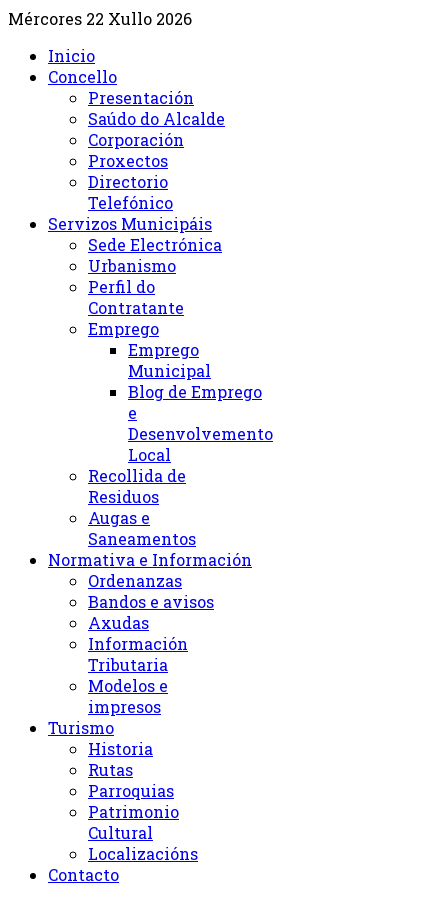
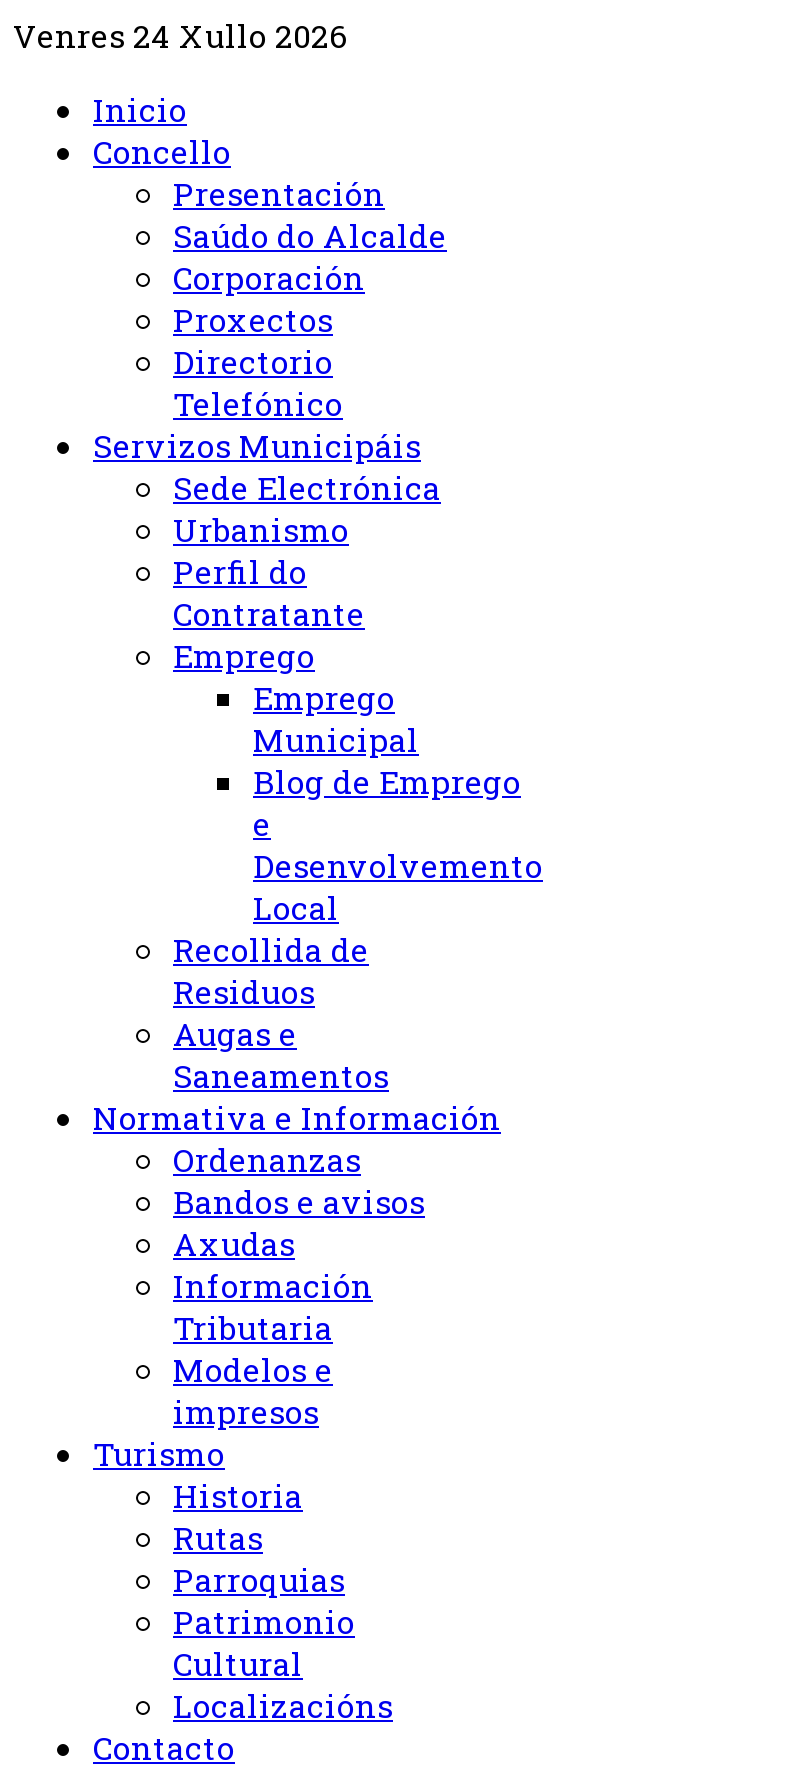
[8,8,192,29] Mércores 22 Xullo 2026 -> [13,14,347,56] Venres 24 Xullo 2026

